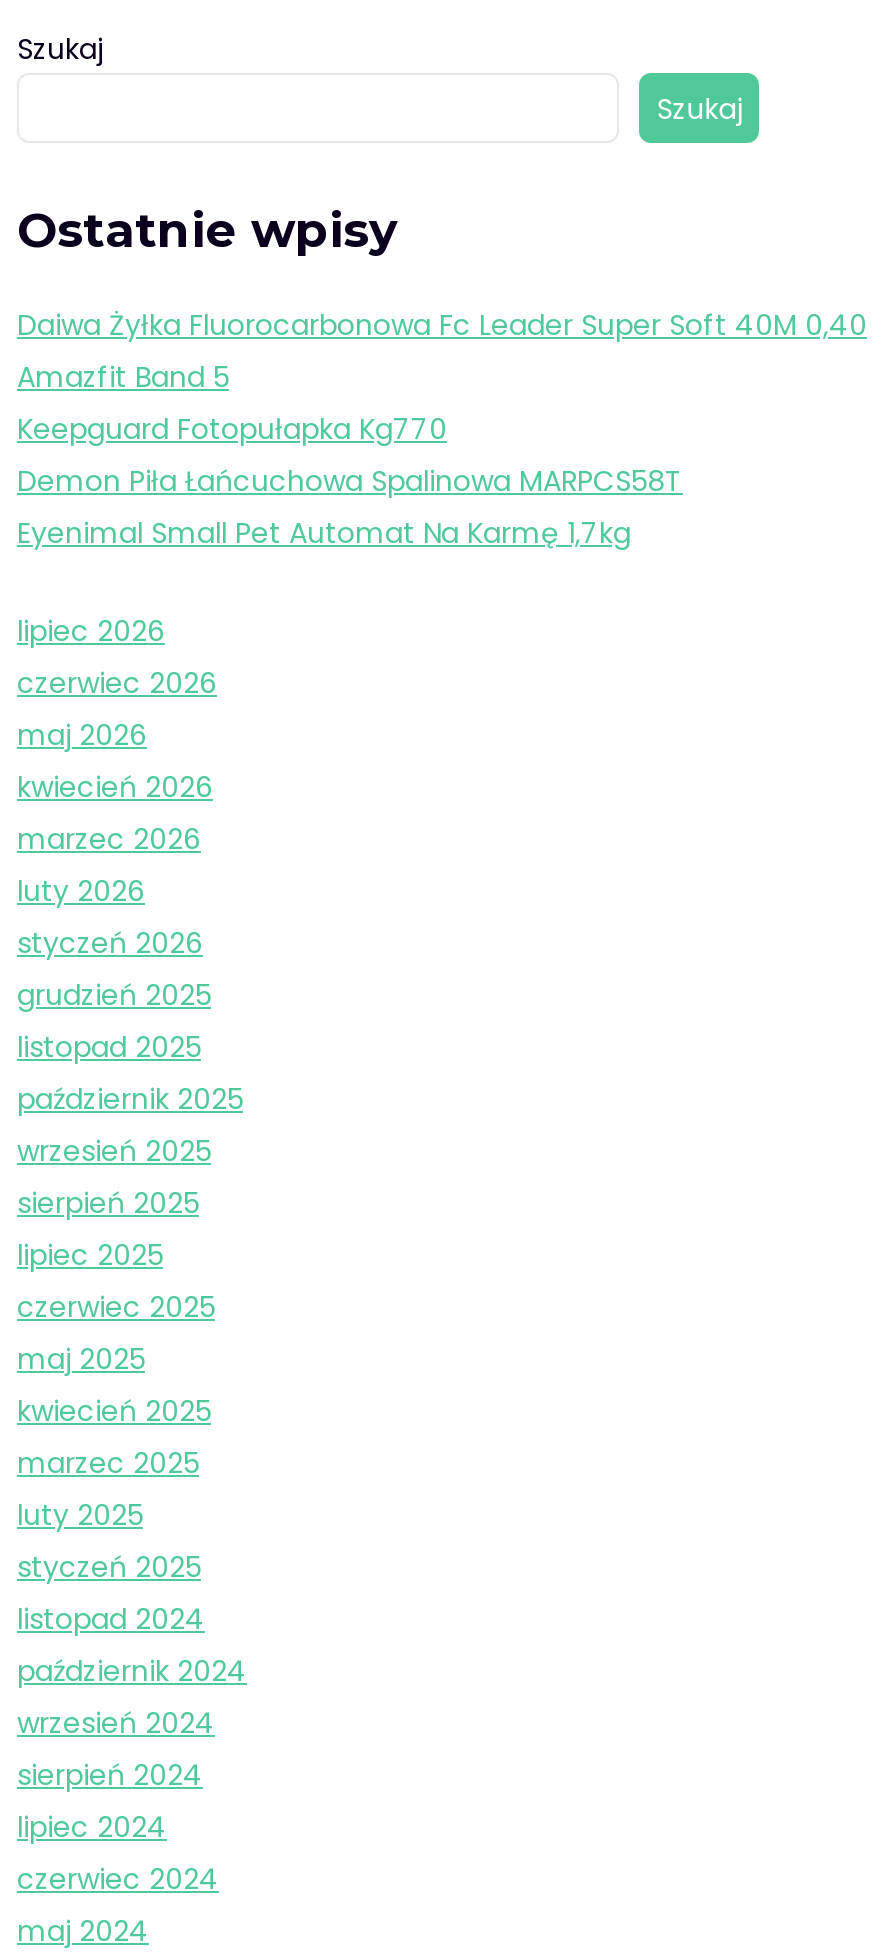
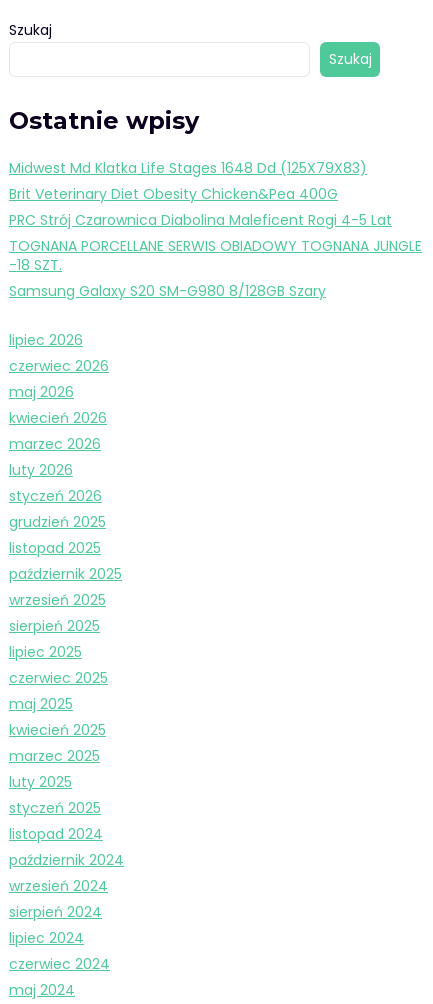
[17,305,867,553] Daiwa Żyłka Fluorocarbonowa Fc Leader Super Soft 40M 0,40 | Amazfit Band 5 | Keepguard Fotopułapka Kg770 | Demon Piła Łańcuchowa Spalinowa MARPCS58T | Eyenimal Small Pet Automat Na Karmę 1,7kg -> [9,157,422,300] Midwest Md Klatka Life Stages 1648 Dd (125X79X83) | Brit Veterinary Diet Obesity Chicken&Pea 400G | PRC Strój Czarownica Diabolina Maleficent Rogi 4-5 Lat | TOGNANA PORCELLANE SERWIS OBIADOWY TOGNANA JUNGLE | -18 SZT. | Samsung Galaxy S20 SM-G980 8/128GB Szary

